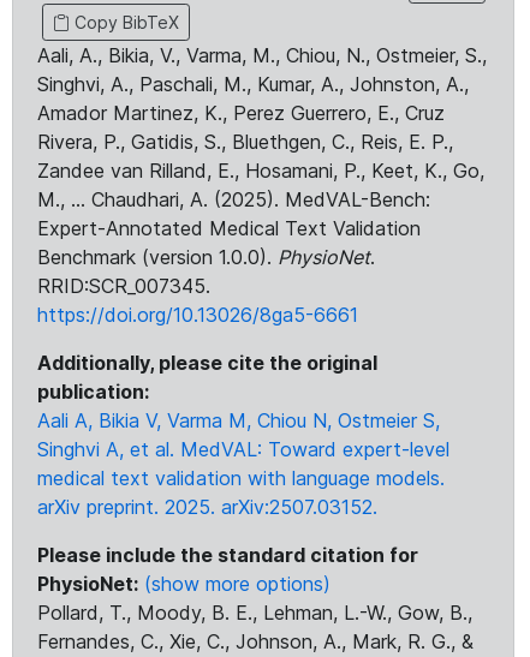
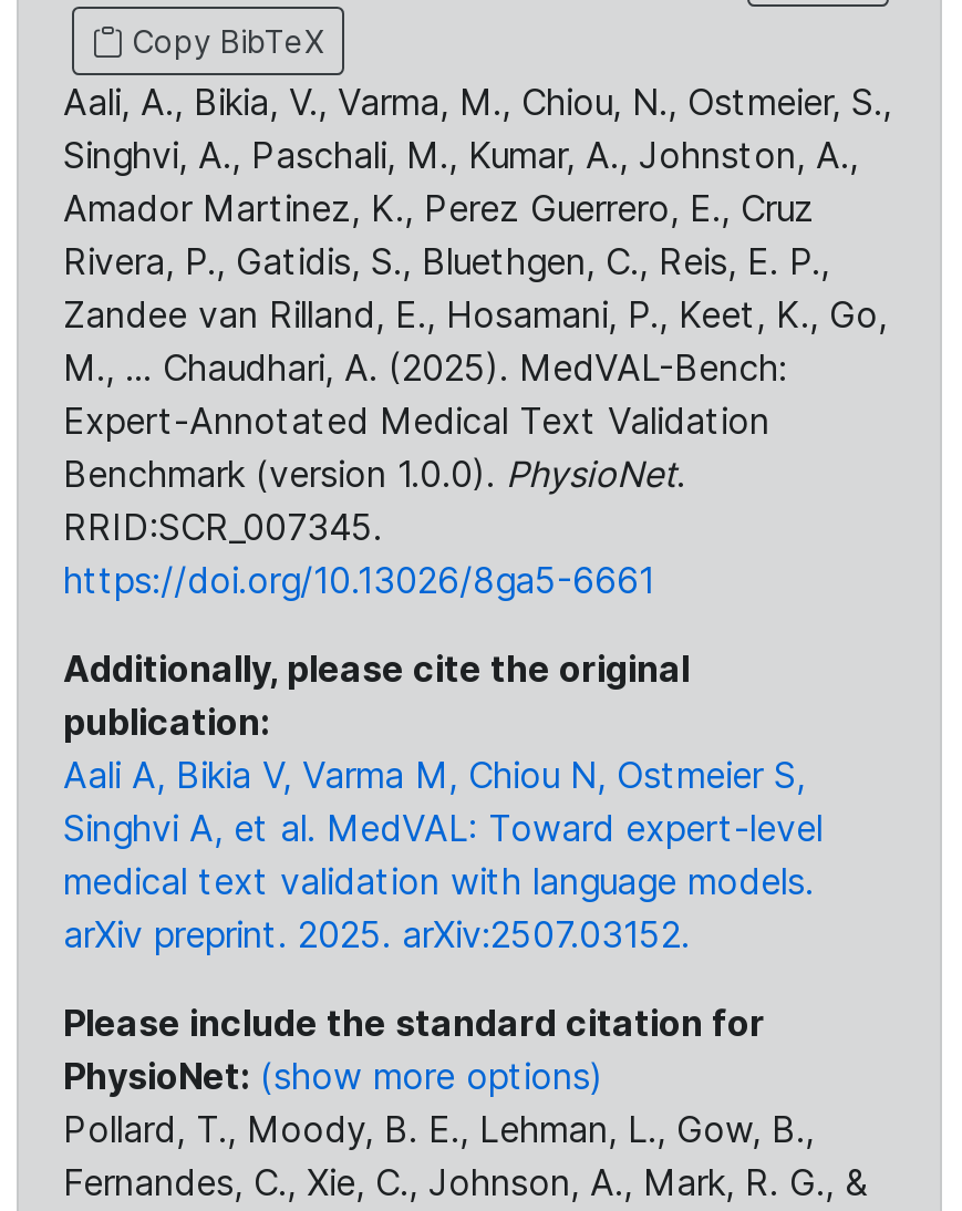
[37,601,472,625] Pollard, T., Moody, B. E., Lehman, L.-W., Gow, B., -> [63,1107,814,1151] Pollard, T., Moody, B. E., Lehman, L., Gow, B.,

